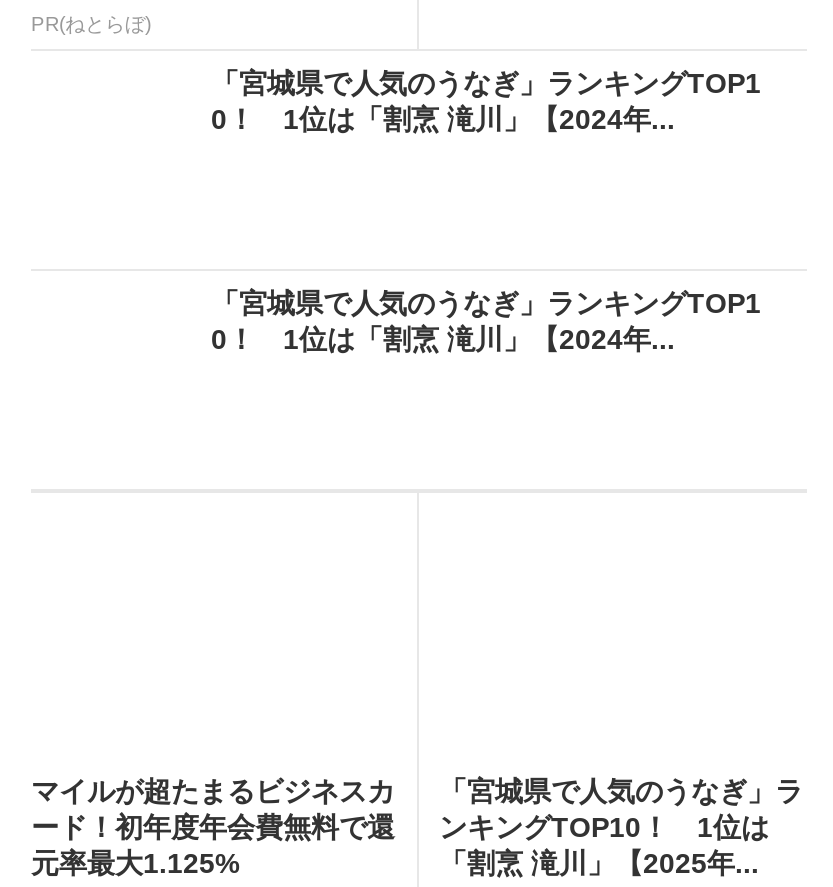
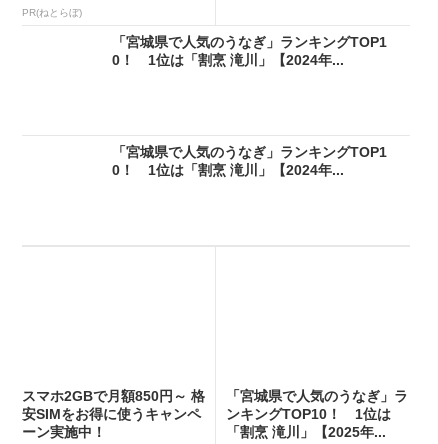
[31,775,395,879] マイルが超たまるビジネスカ | ード！初年度年会費無料で還 | 元率最大1.125% -> [22,388,205,440] スマホ2GBで月額850円～ 格 | 安SIMをお得に使うキャンペ | ーン実施中！

